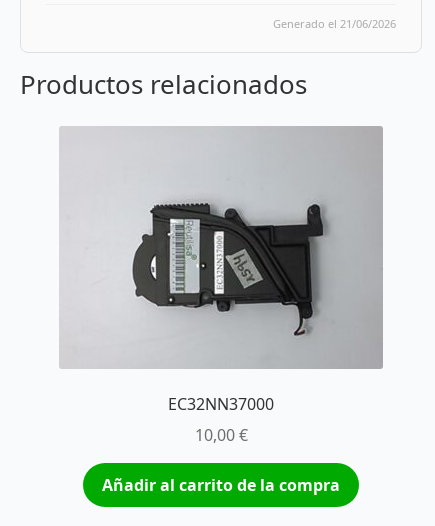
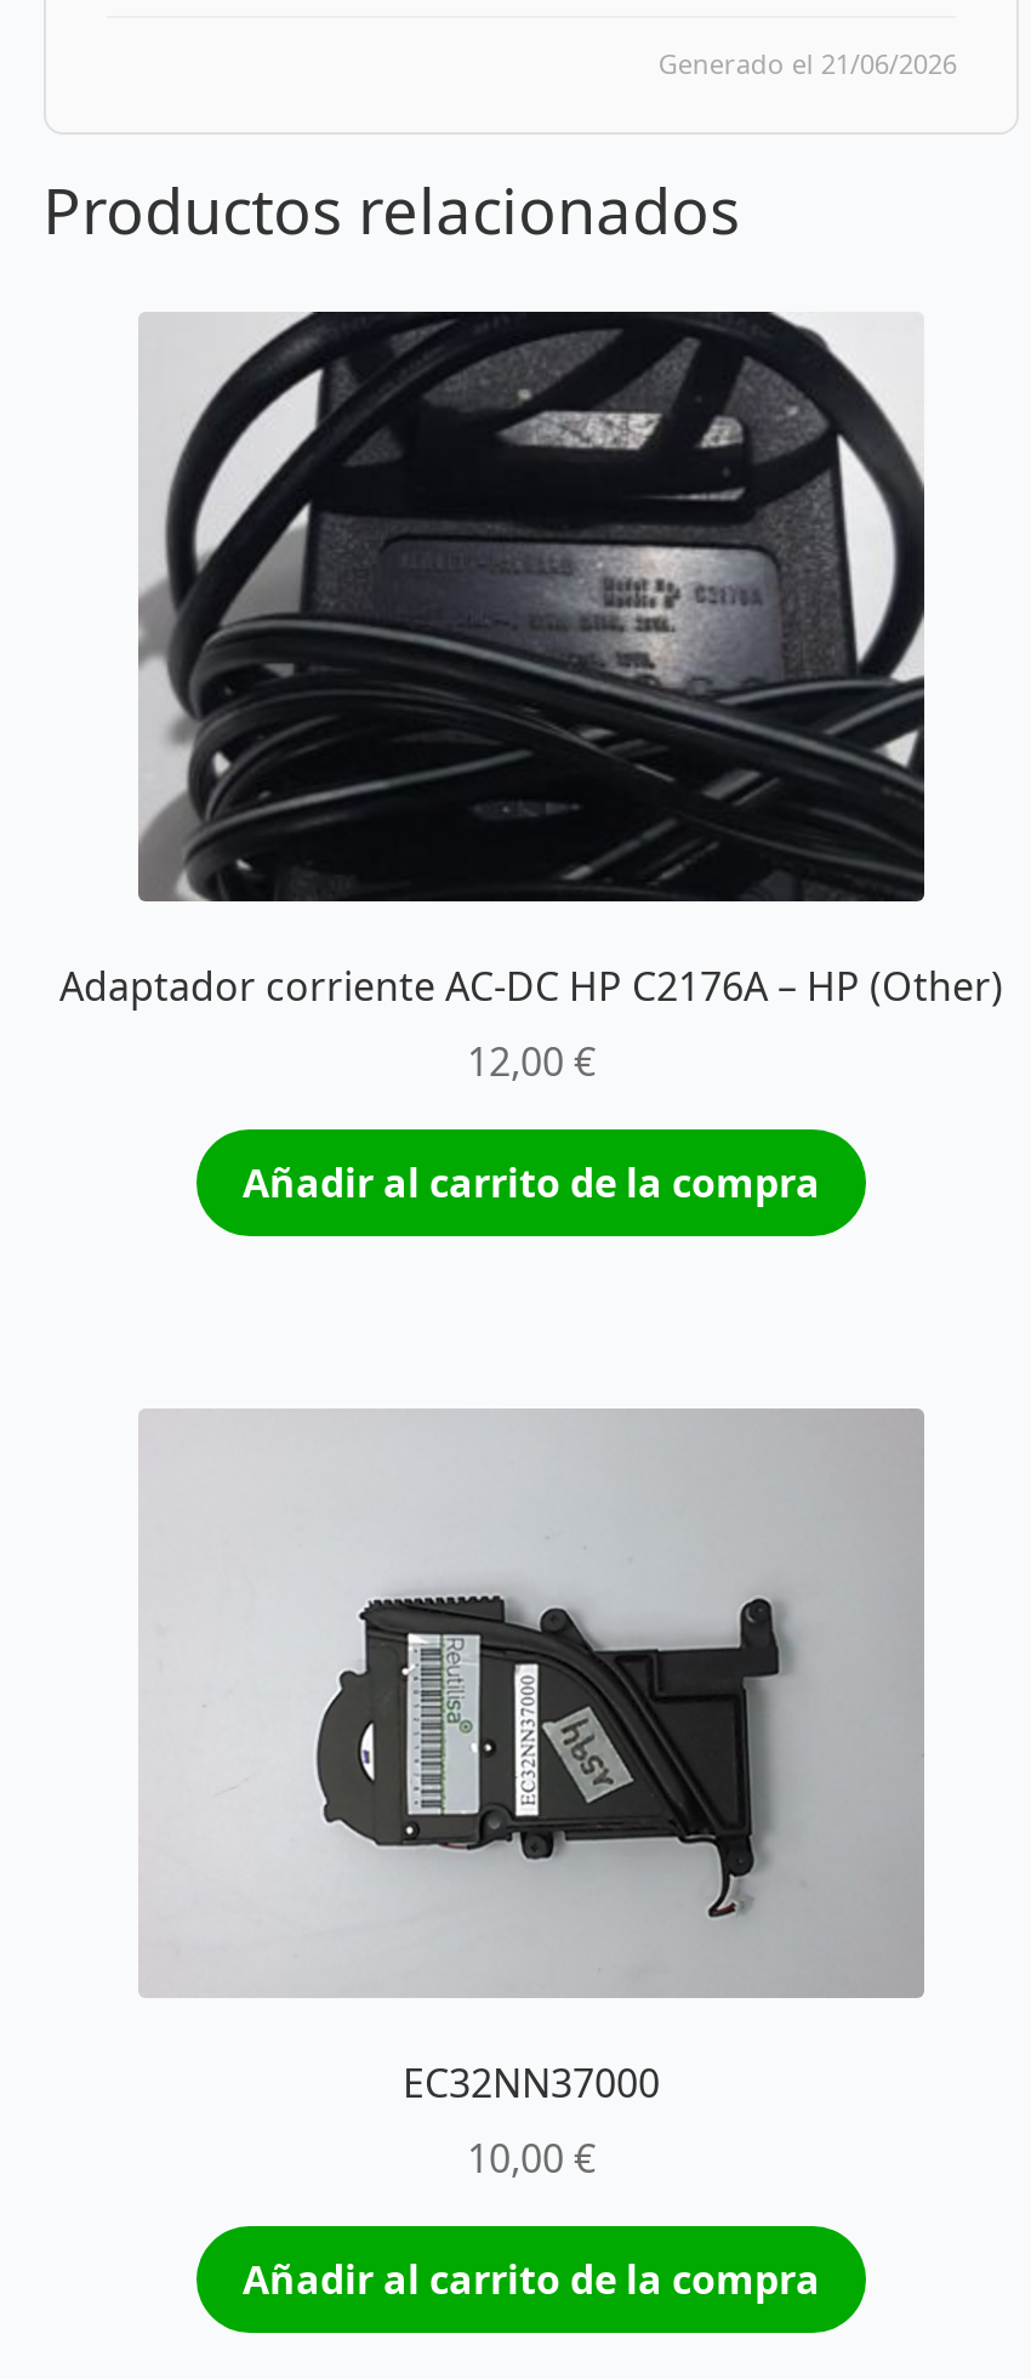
none -> [59,309,1003,1209] [image] | Adaptador corriente AC-DC HP C2176A – HP (Other) | 12,00 € | Añadir al carrito de la compra

